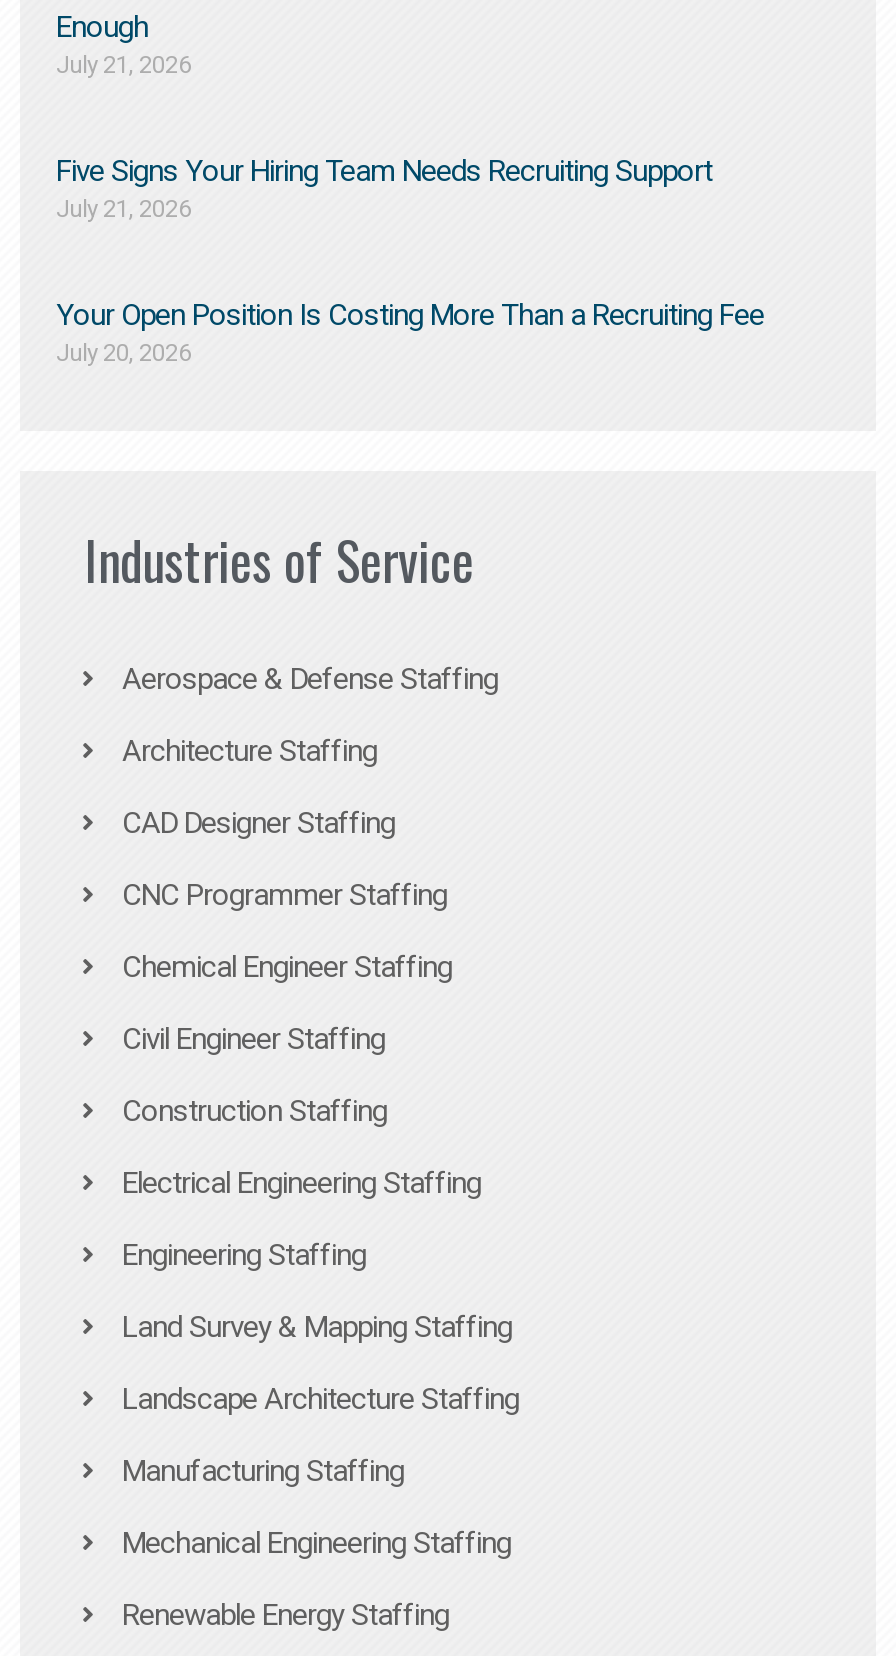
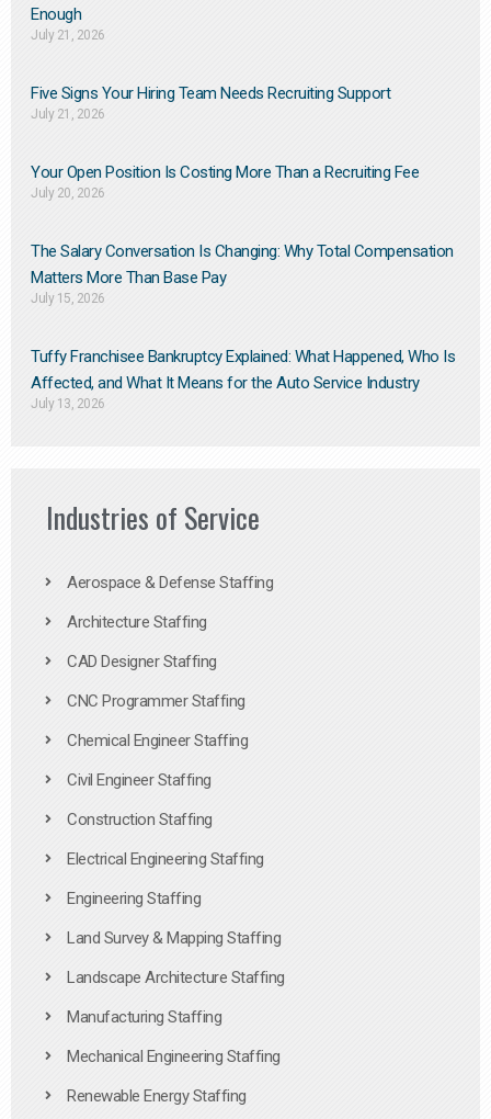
none -> [31,242,455,412] The Salary Conversation Is Changing: Why Total Compensation | Matters More Than Base Pay | July 15, 2026 | Tuffy Franchisee Bankruptcy Explained: What Happened, Who Is | Affected, and What It Means for the Auto Service Industry | July 13, 2026

